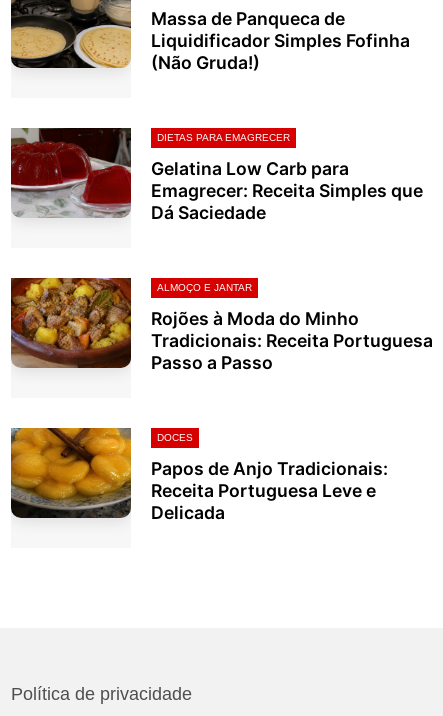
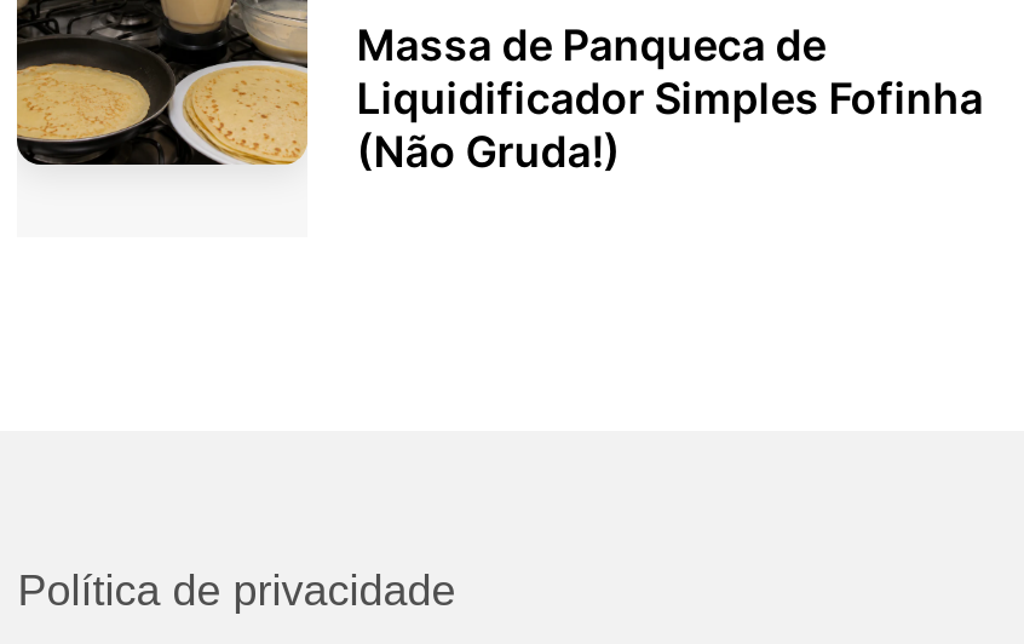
[11,127,423,223] [image] | DIETAS PARA EMAGRECER | Gelatina Low Carb para | Emagrecer: Receita Simples que | Dá Saciedade -> none
[11,277,433,373] [image] | ALMOÇO E JANTAR | Rojões à Moda do Minho | Tradicionais: Receita Portuguesa | Passo a Passo -> none
[10,427,388,523] [image] | DOCES | Papos de Anjo Tradicionais: | Receita Portuguesa Leve e | Delicada -> none

